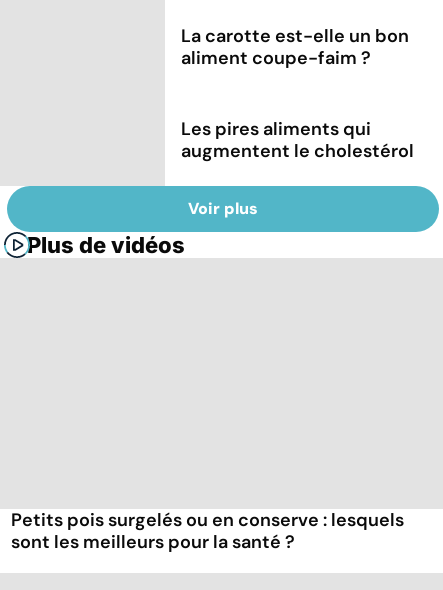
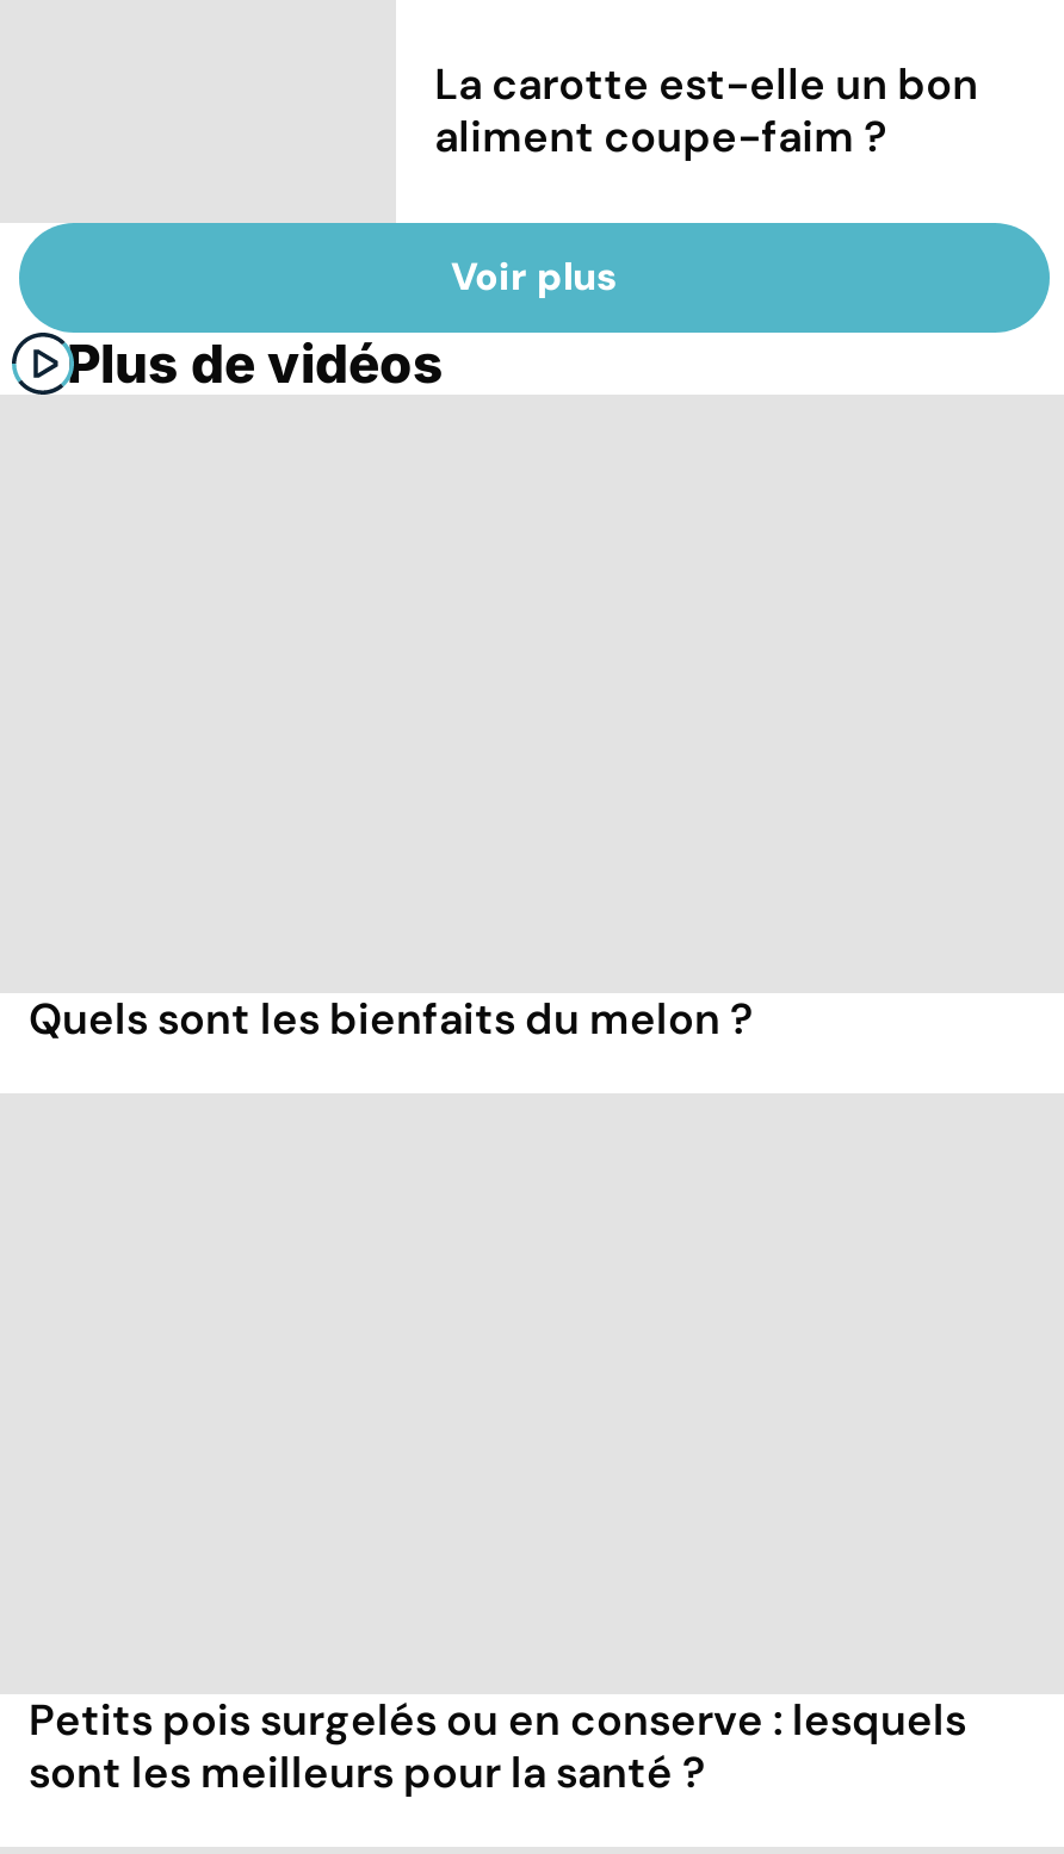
[181,117,414,163] Les pires aliments qui | augmentent le cholestérol -> none
moved [27,198,258,258] -> [67,251,618,394]: Voir plus | Plus de vidéos
none -> [29,992,754,1049] Quels sont les bienfaits du melon ?

